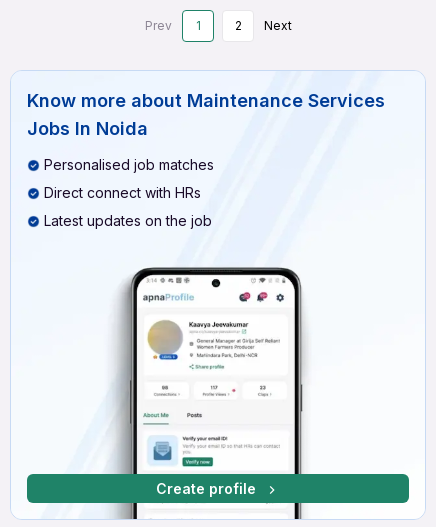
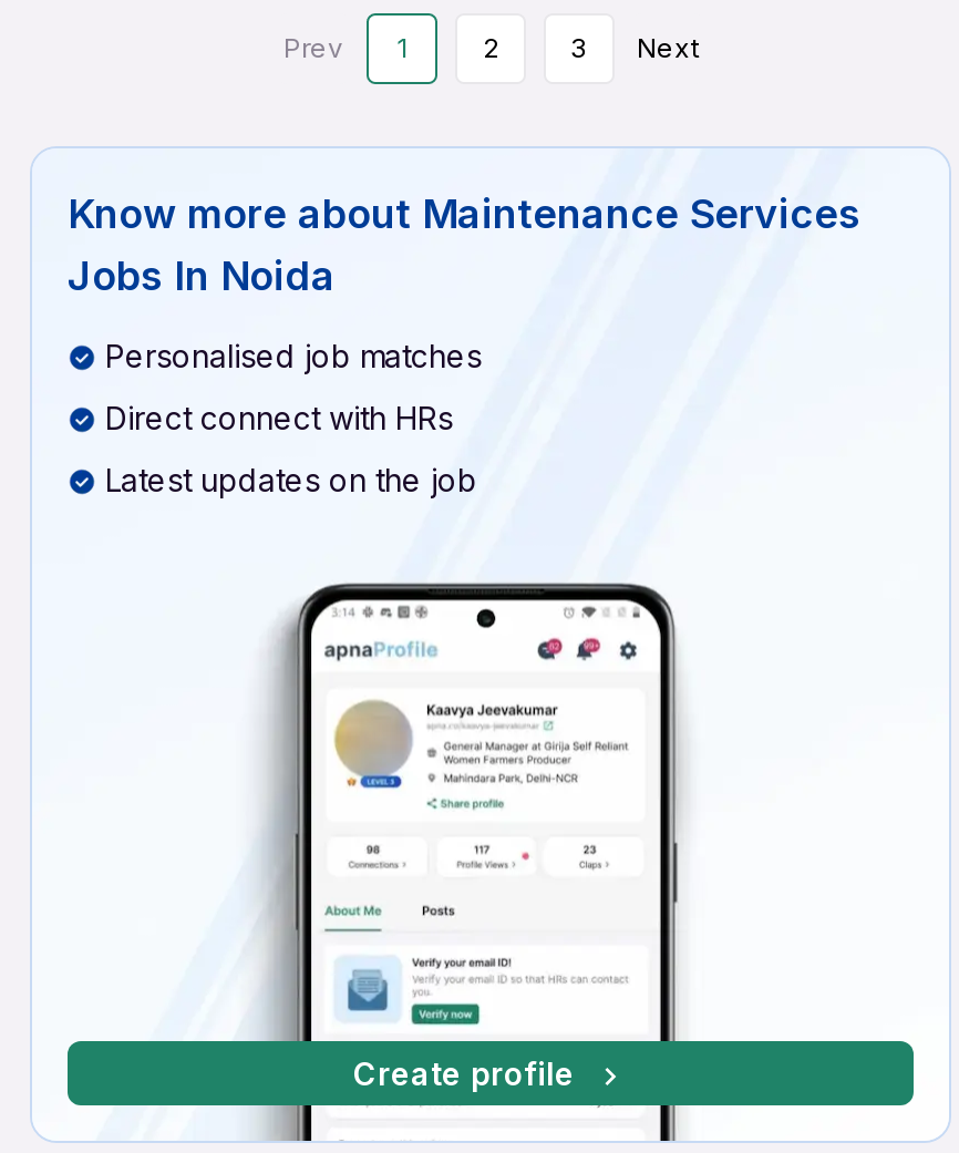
none -> [570,31,588,64] 3

